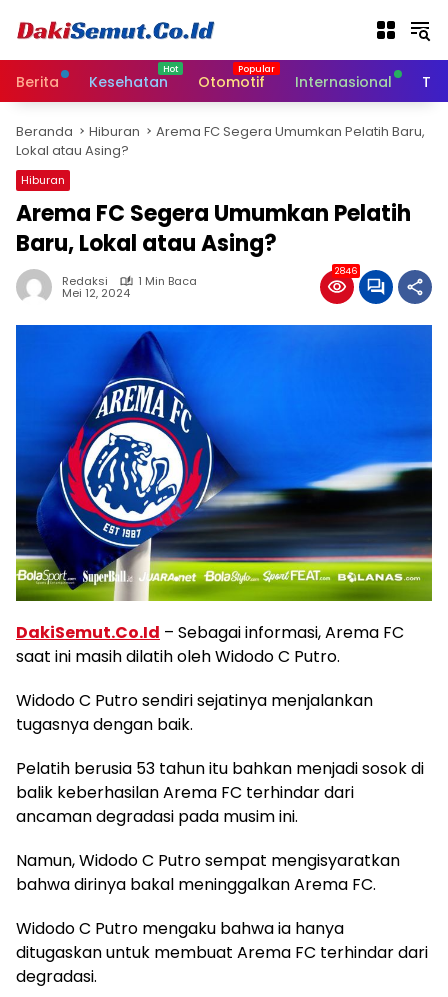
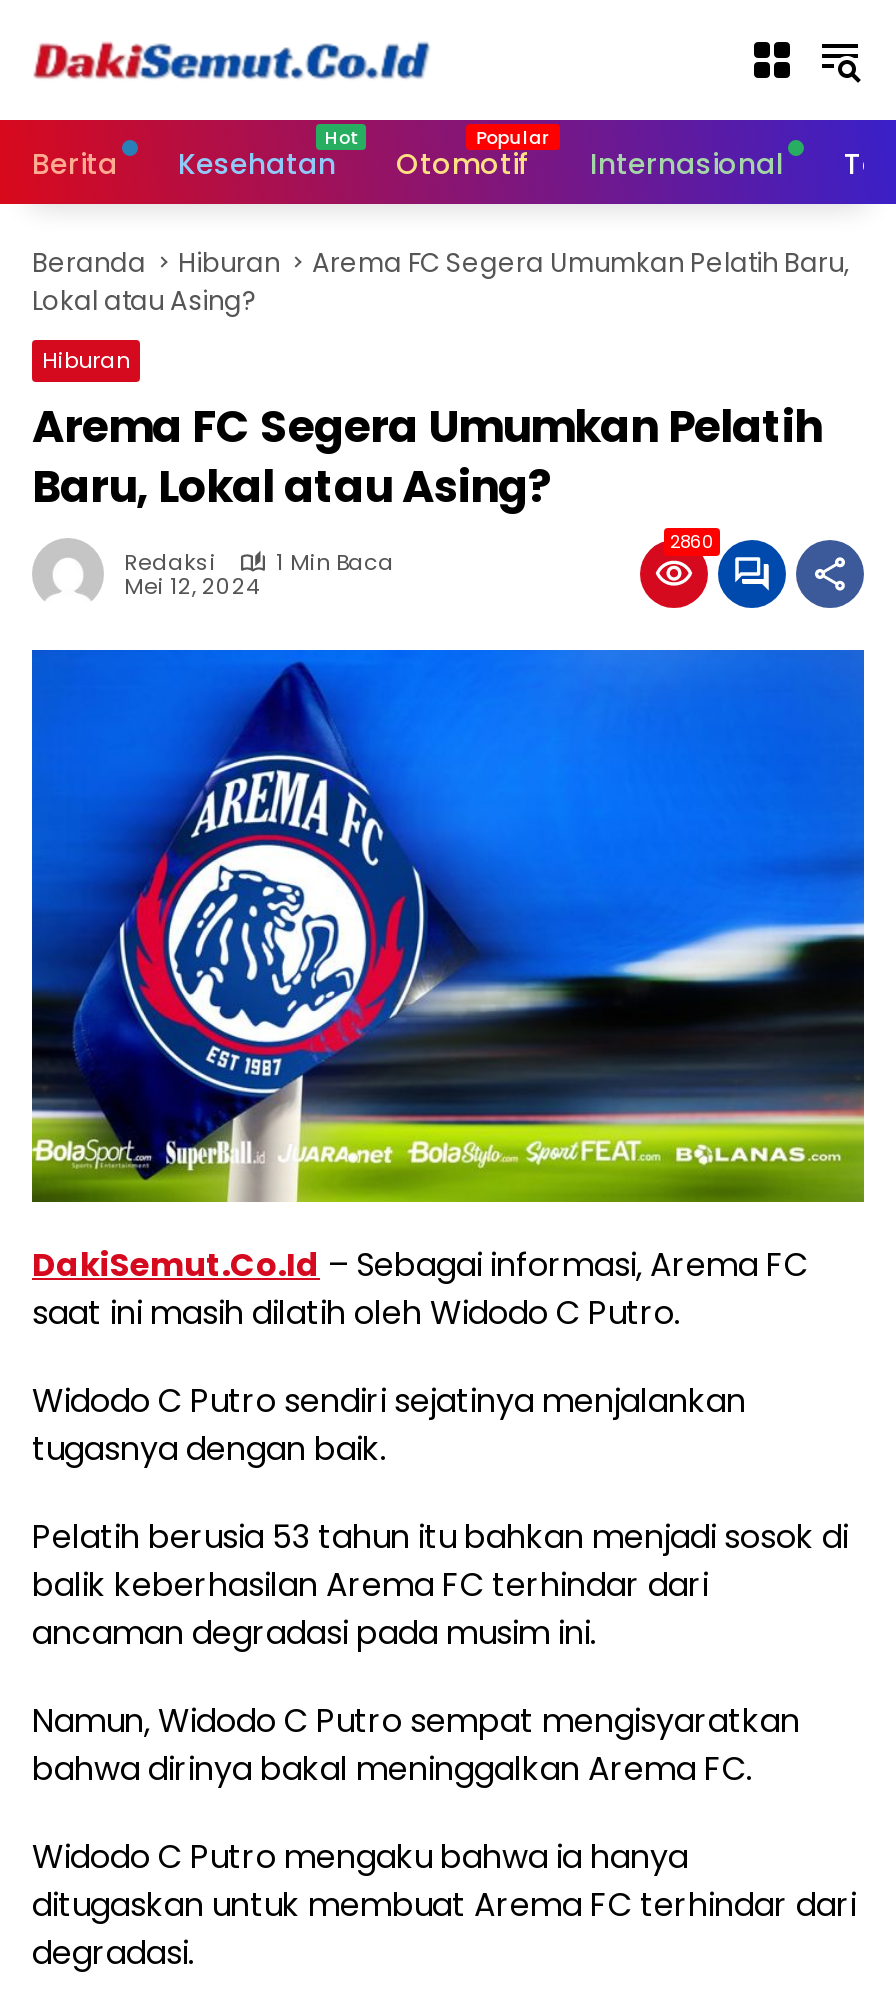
[335,265,357,277] 2846 -> [670,530,714,554] 2860

